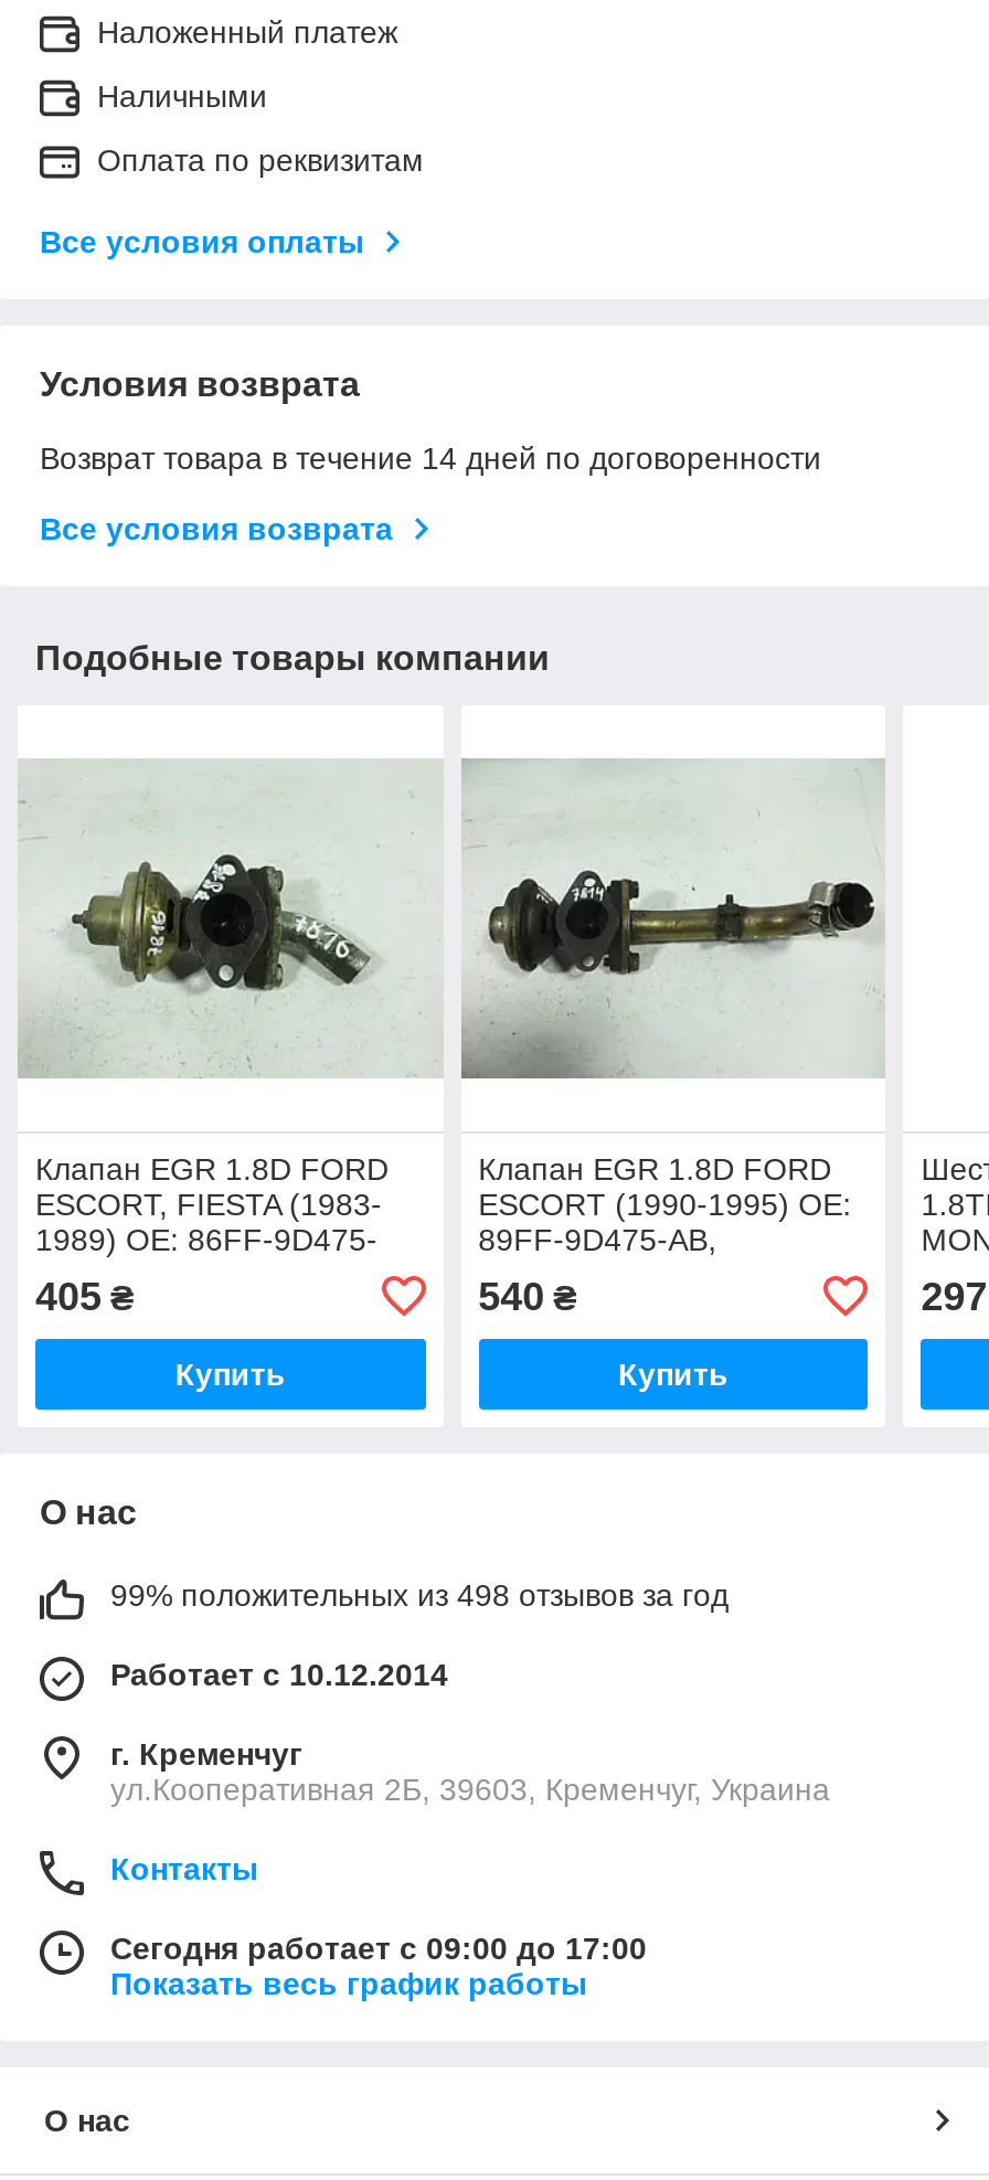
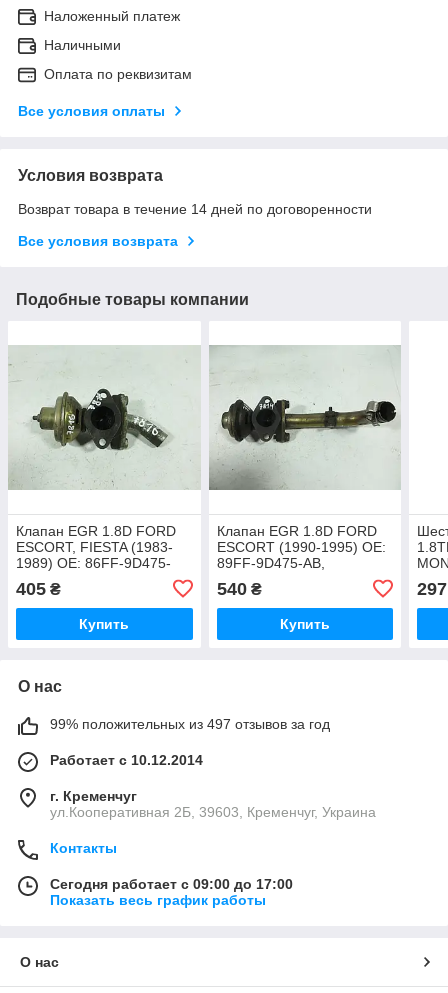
[110,1577,729,1612] 99% положительных из 498 отзывов за год -> [50,716,330,732] 99% положительных из 497 отзывов за год

